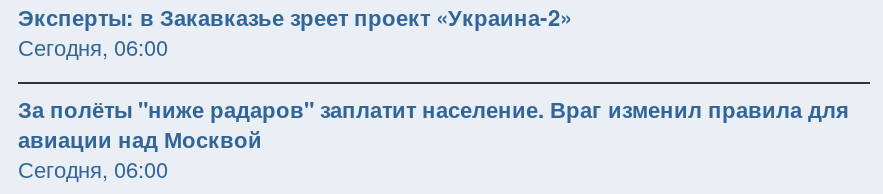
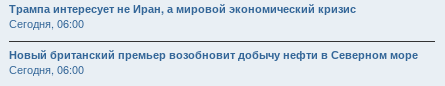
[18,2,572,32] Эксперты: в Закавказье зреет проект «Украина-2» -> [9,1,356,16] Трампа интересует не Иран, а мировой экономический кризис
[18,94,848,154] За полёты "ниже радаров" заплатит население. Враг изменил правила для | авиации над Москвой -> [9,47,418,62] Новый британский премьер возобновит добычу нефти в Северном море

